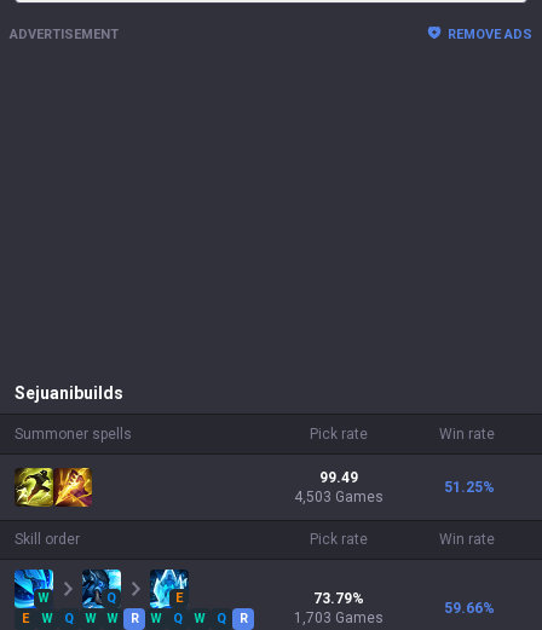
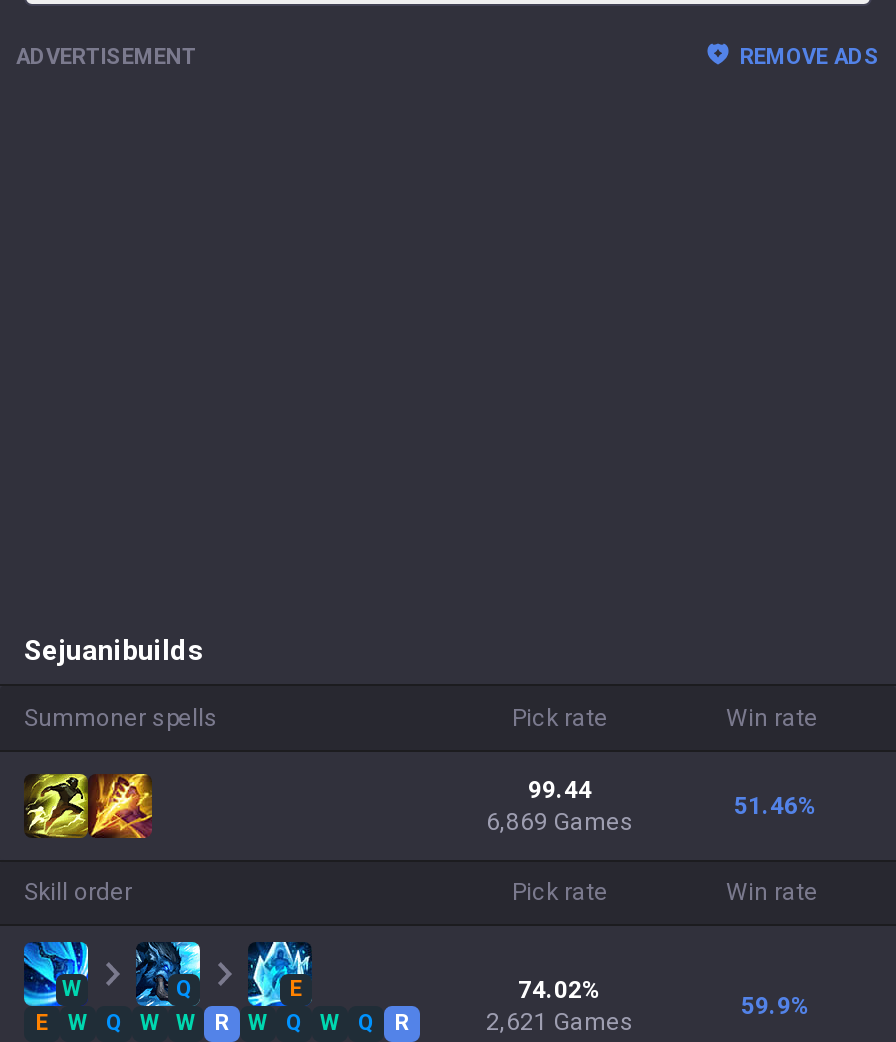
[319,469,358,486] 99.49 -> [528,776,592,804] 99.44
[444,479,495,496] 51.25% -> [734,792,818,820] 51.46%
[294,489,384,505] 4,503 Games -> [486,808,634,836] 6,869 Games
[313,590,364,607] 73.79% -> [518,976,602,1004] 74.02%
[444,600,495,617] 59.66% -> [741,992,811,1020] 59.9%
[294,609,384,626] 1,703 Games -> [486,1008,634,1036] 2,621 Games

